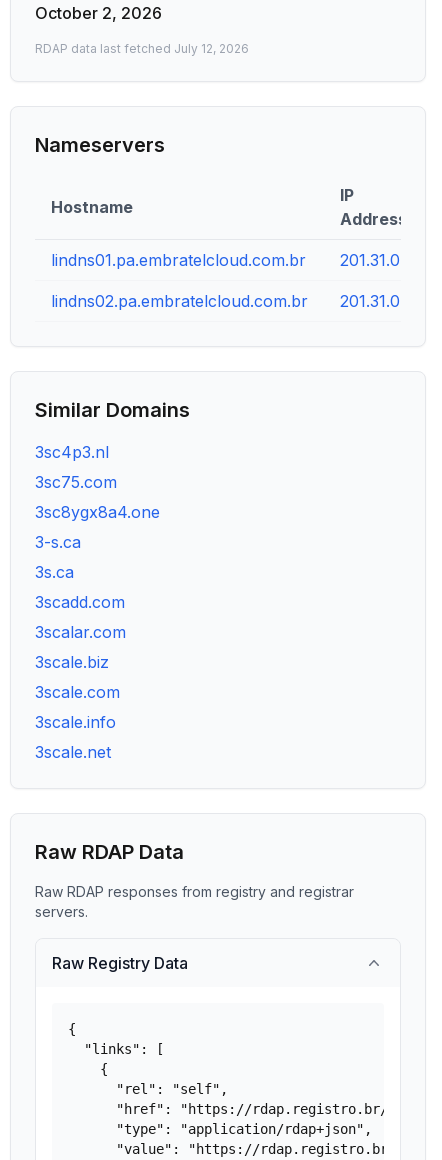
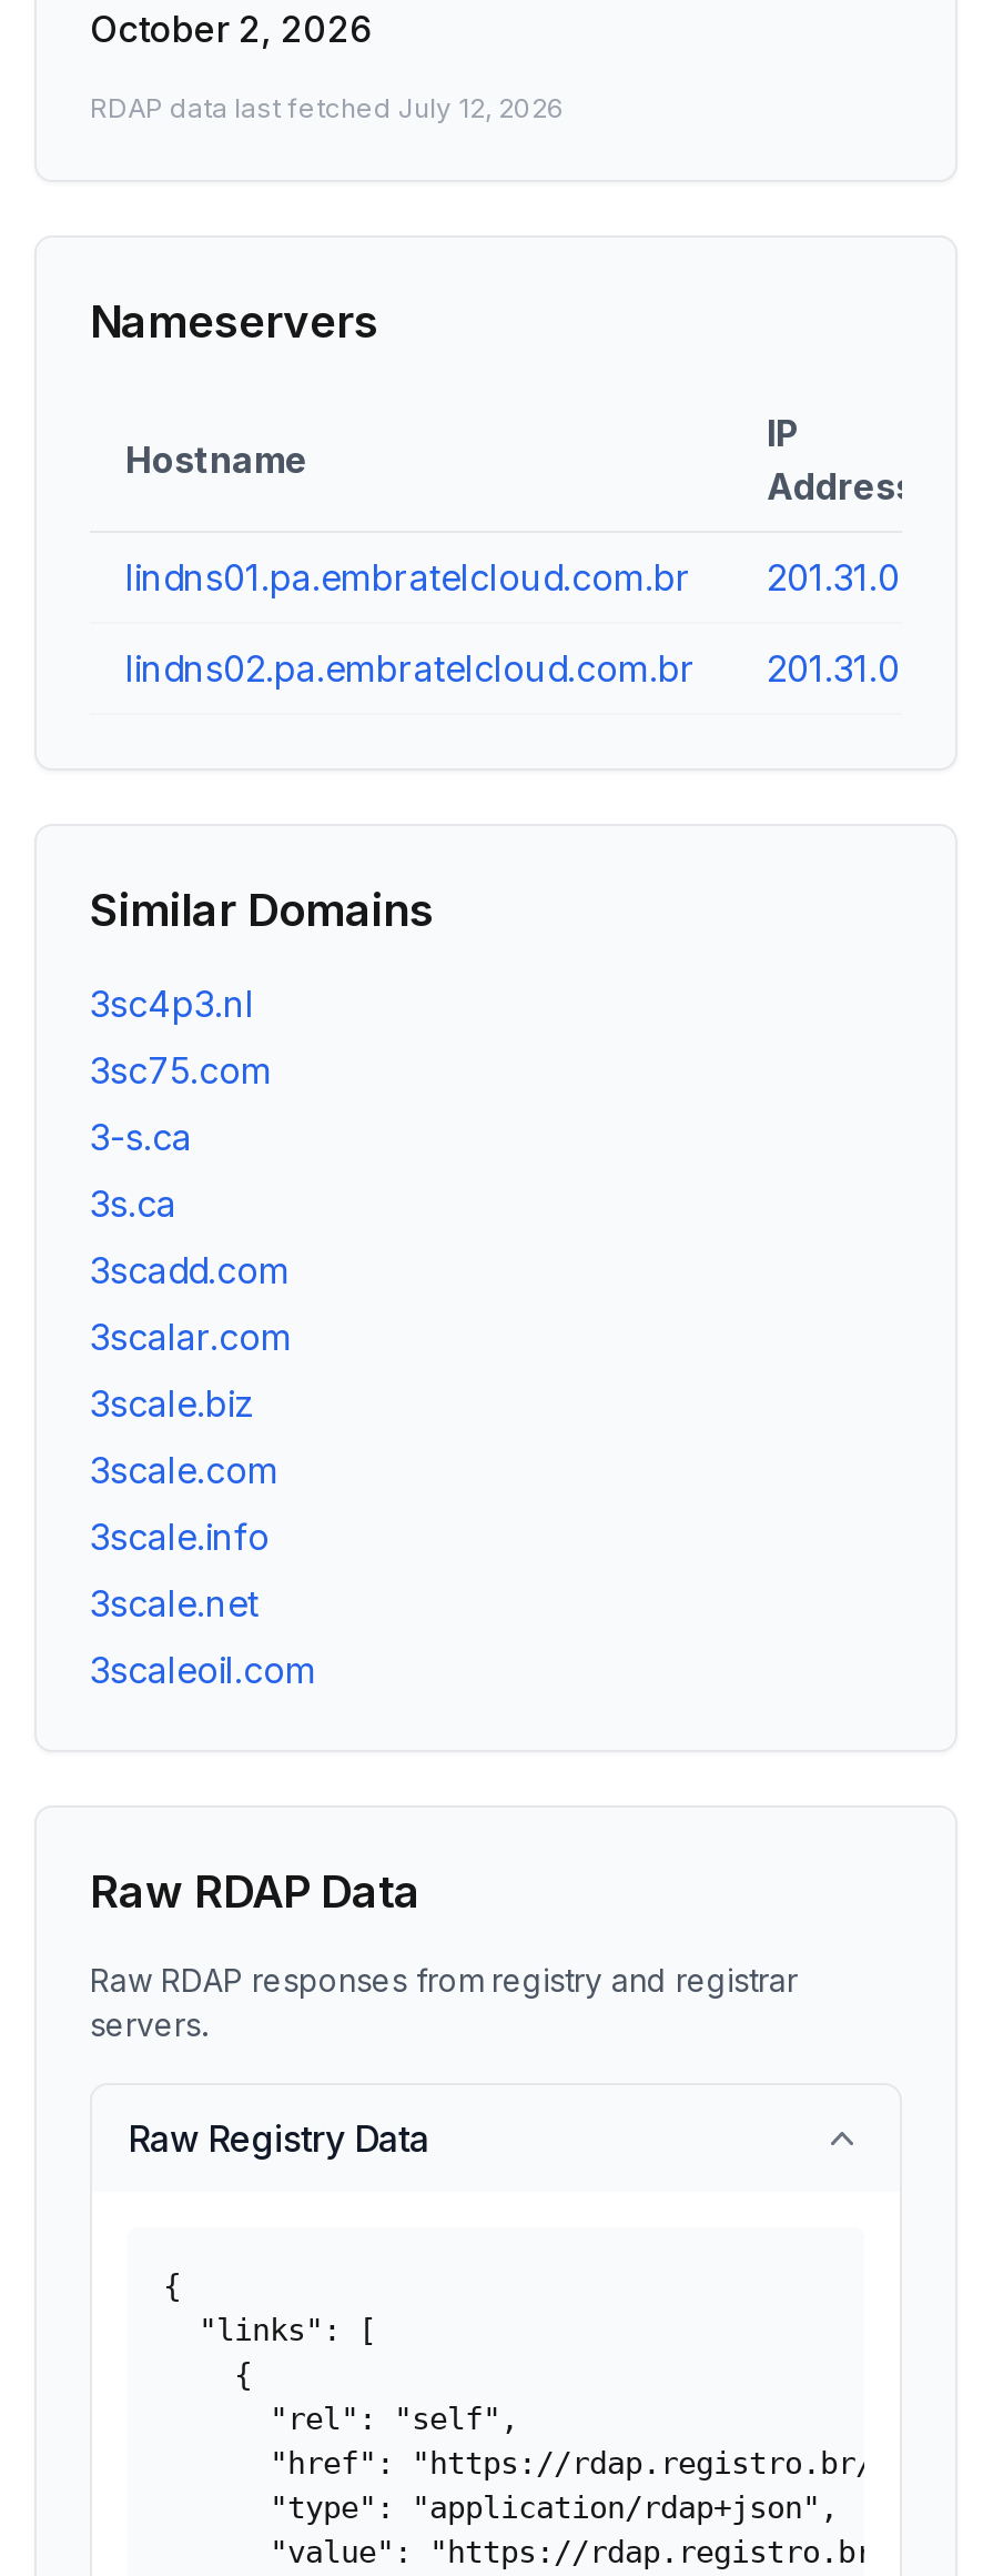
[35,502,160,522] 3sc8ygx8a4.one -> none
moved [35,532,126,762] -> [90,1115,292,1626]: 3-s.ca | 3s.ca | 3scadd.com | 3scalar.com | 3scale.biz | 3scale.com | 3scale.info | 3scale.net
none -> [90,1648,316,1692] 3scaleoil.com

